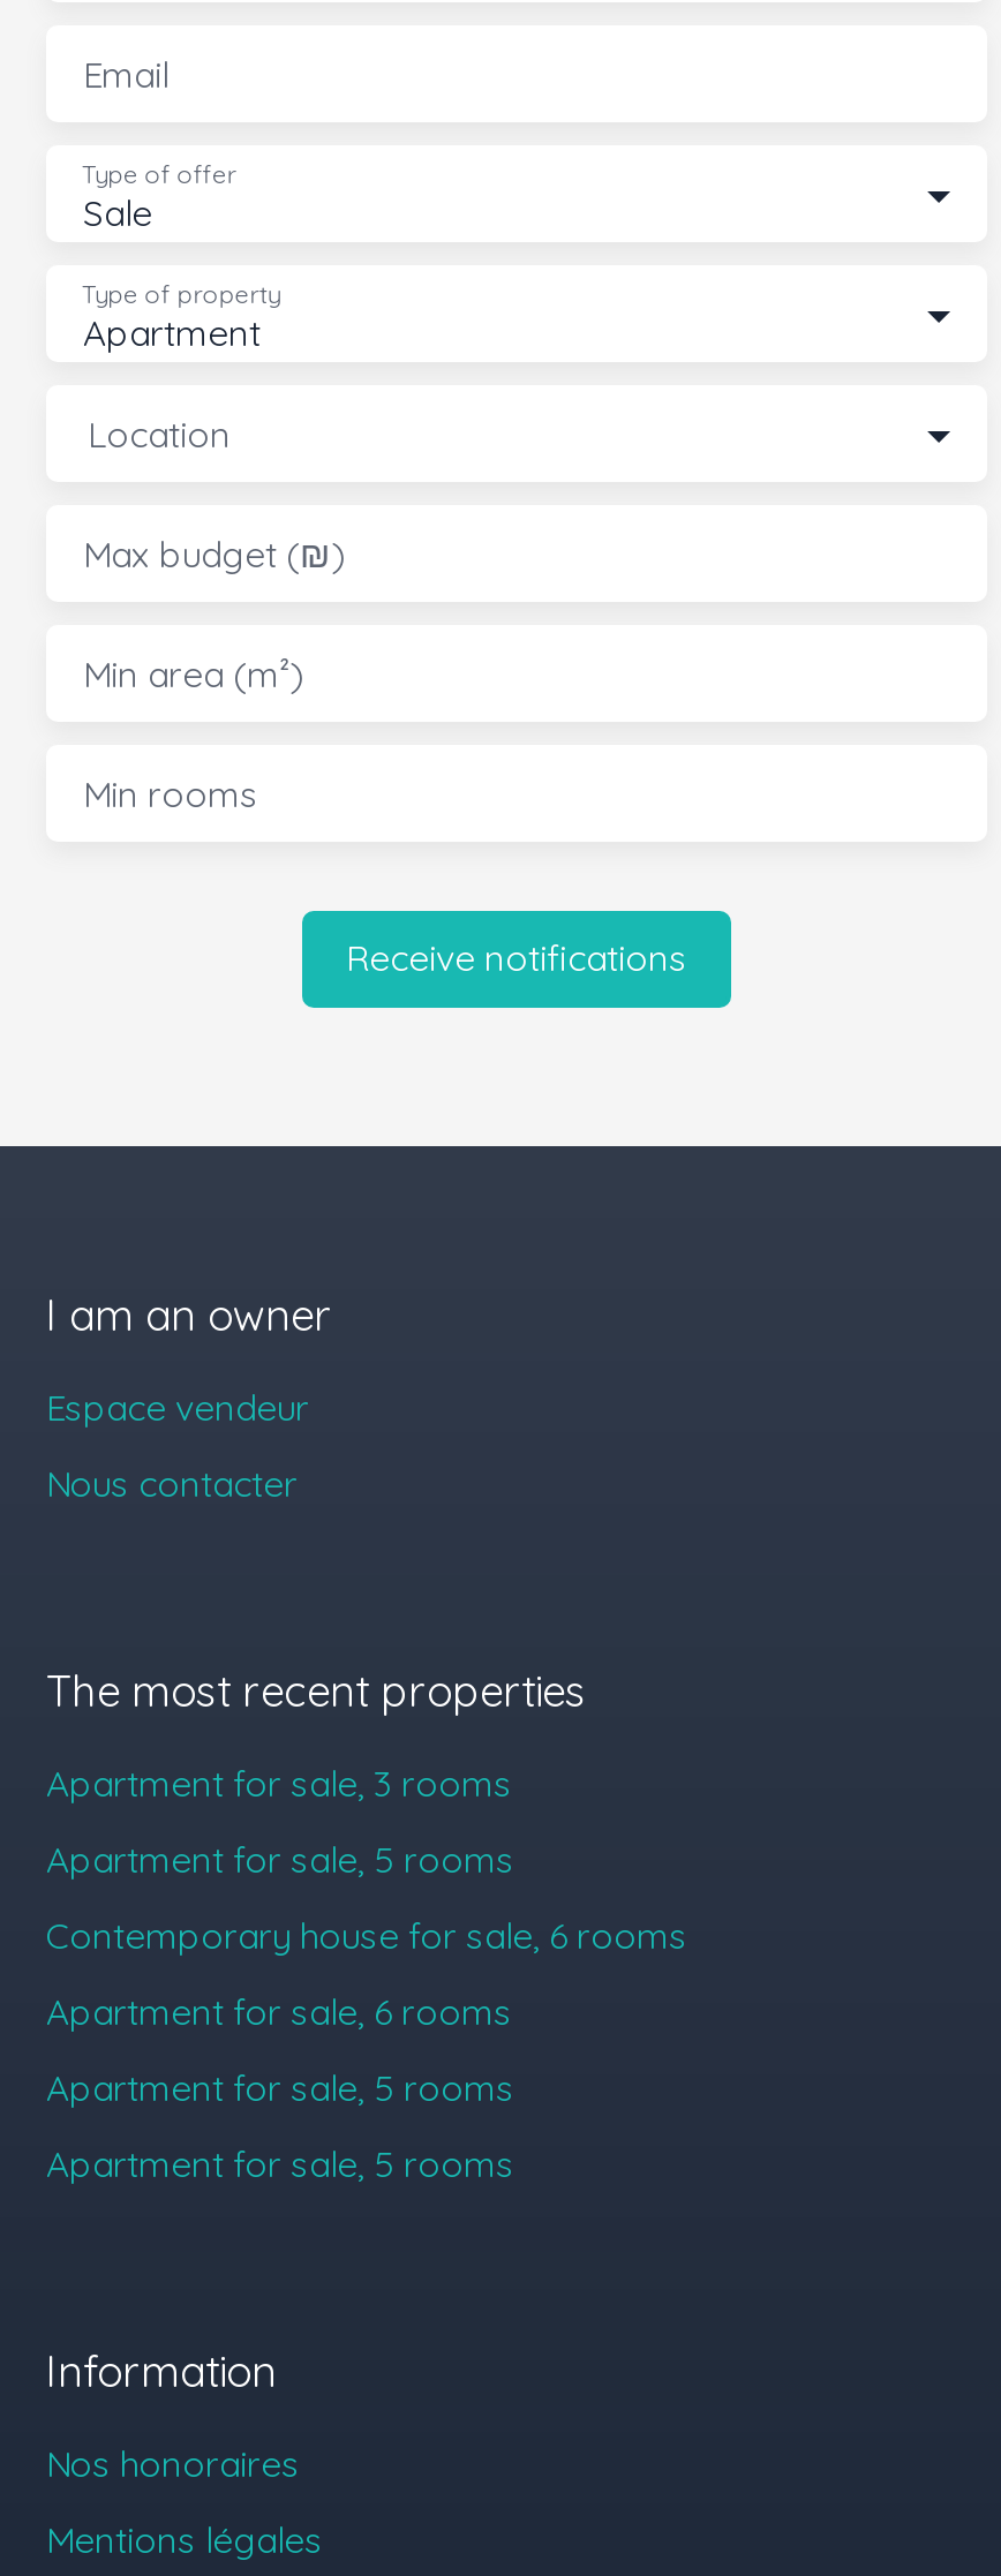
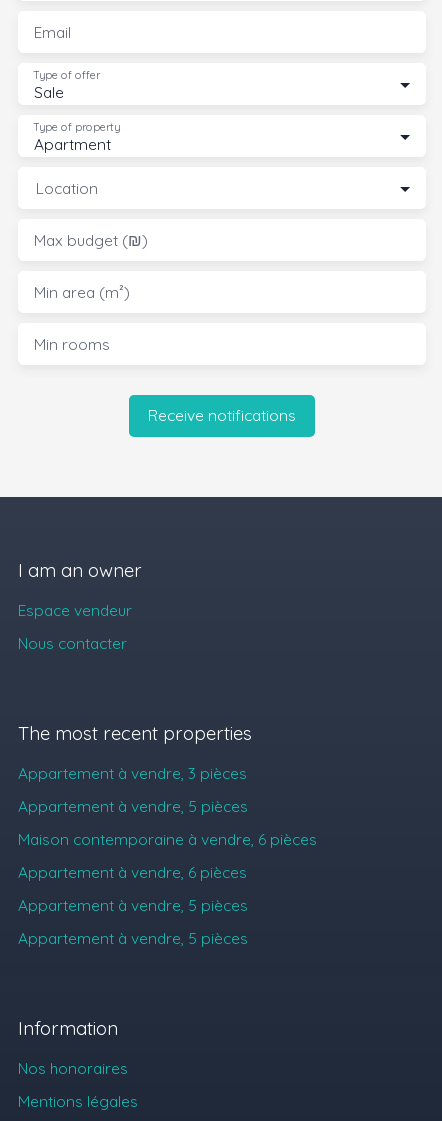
[46,1759,512,1805] Apartment for sale, 3 rooms -> [18,763,247,783] Appartement à vendre, 3 pièces
[46,1835,514,1881] Apartment for sale, 5 rooms -> [18,796,248,816] Appartement à vendre, 5 pièces
[46,1911,687,1957] Contemporary house for sale, 6 rooms -> [18,829,317,849] Maison contemporaine à vendre, 6 pièces
[46,1987,512,2034] Apartment for sale, 6 rooms -> [18,862,247,882] Appartement à vendre, 6 pièces
[46,2064,514,2110] Apartment for sale, 5 rooms -> [18,895,248,915] Appartement à vendre, 5 pièces
[46,2140,514,2186] Apartment for sale, 5 rooms -> [18,928,248,948] Appartement à vendre, 5 pièces

